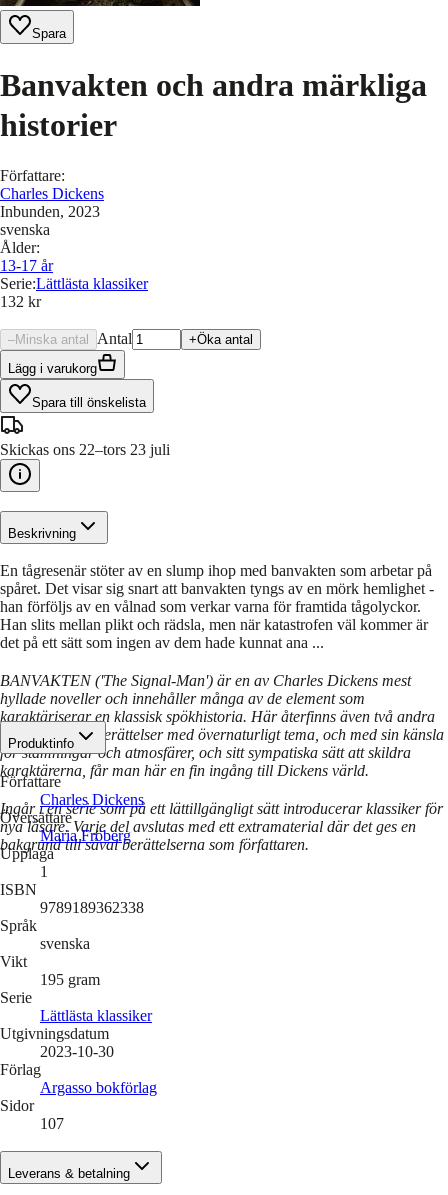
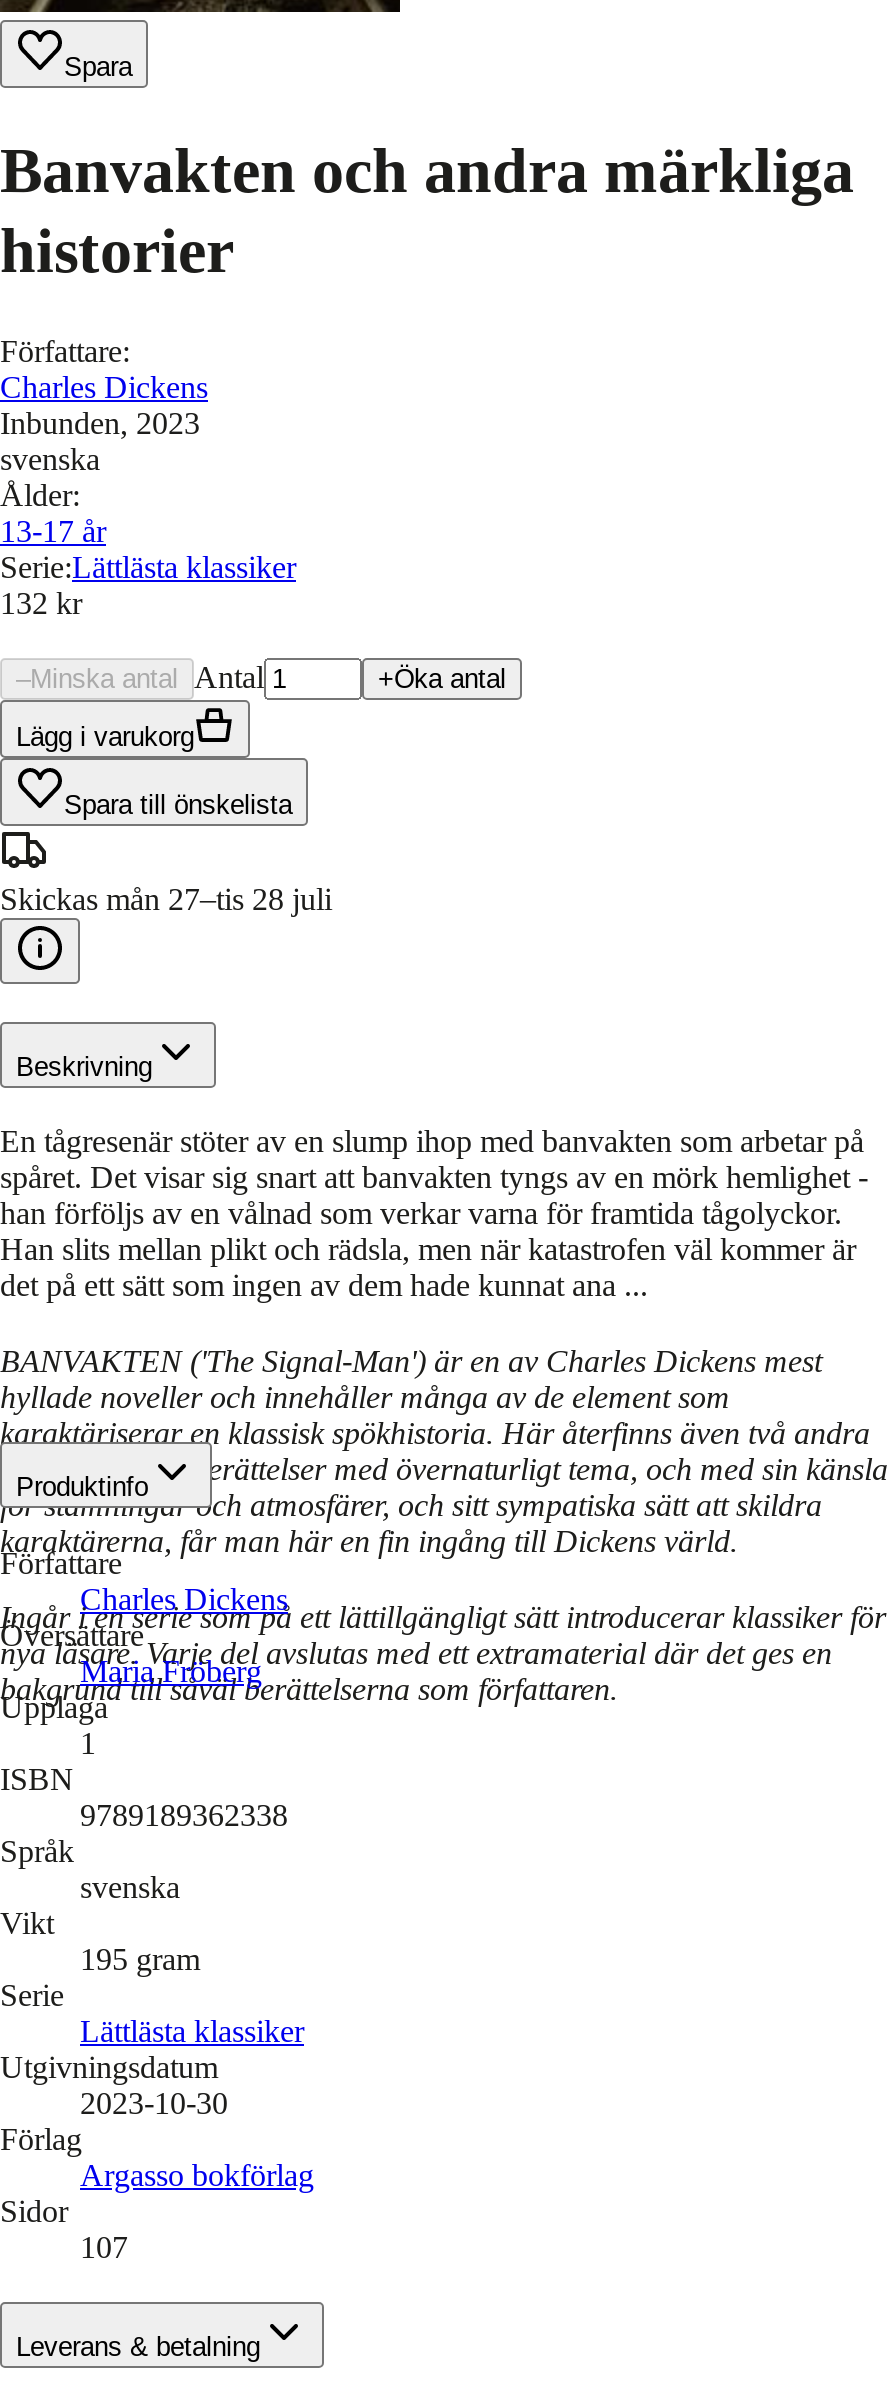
[0,441,170,458] Skickas ons 22–tors 23 juli -> [0,882,332,916] Skickas mån 27–tis 28 juli

